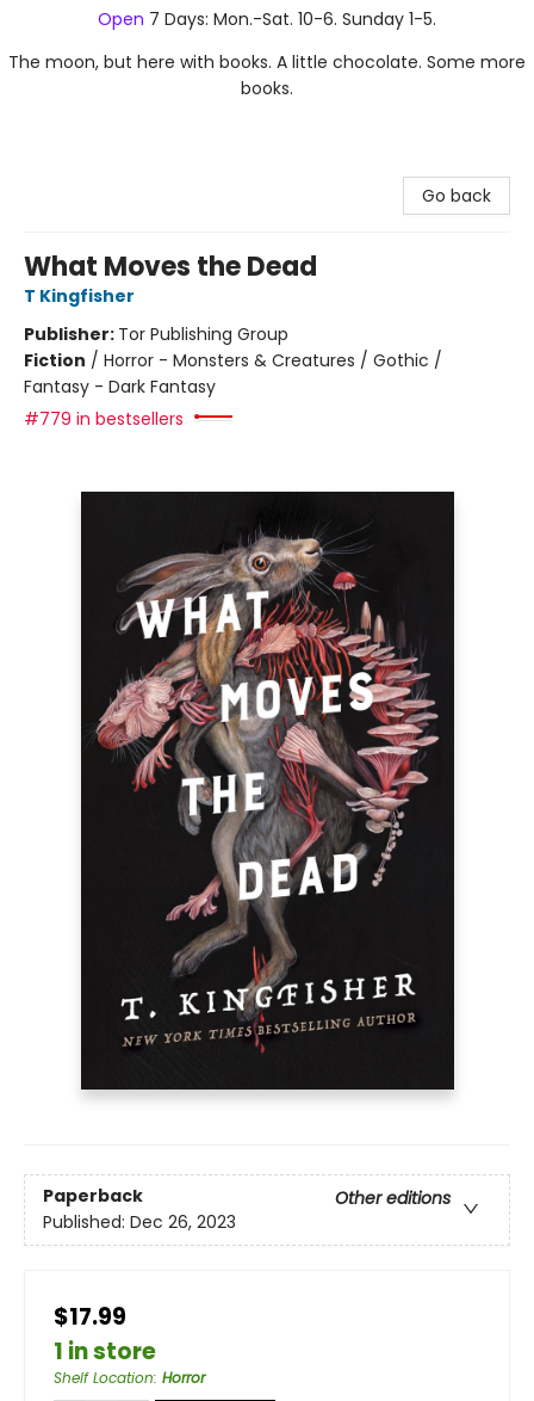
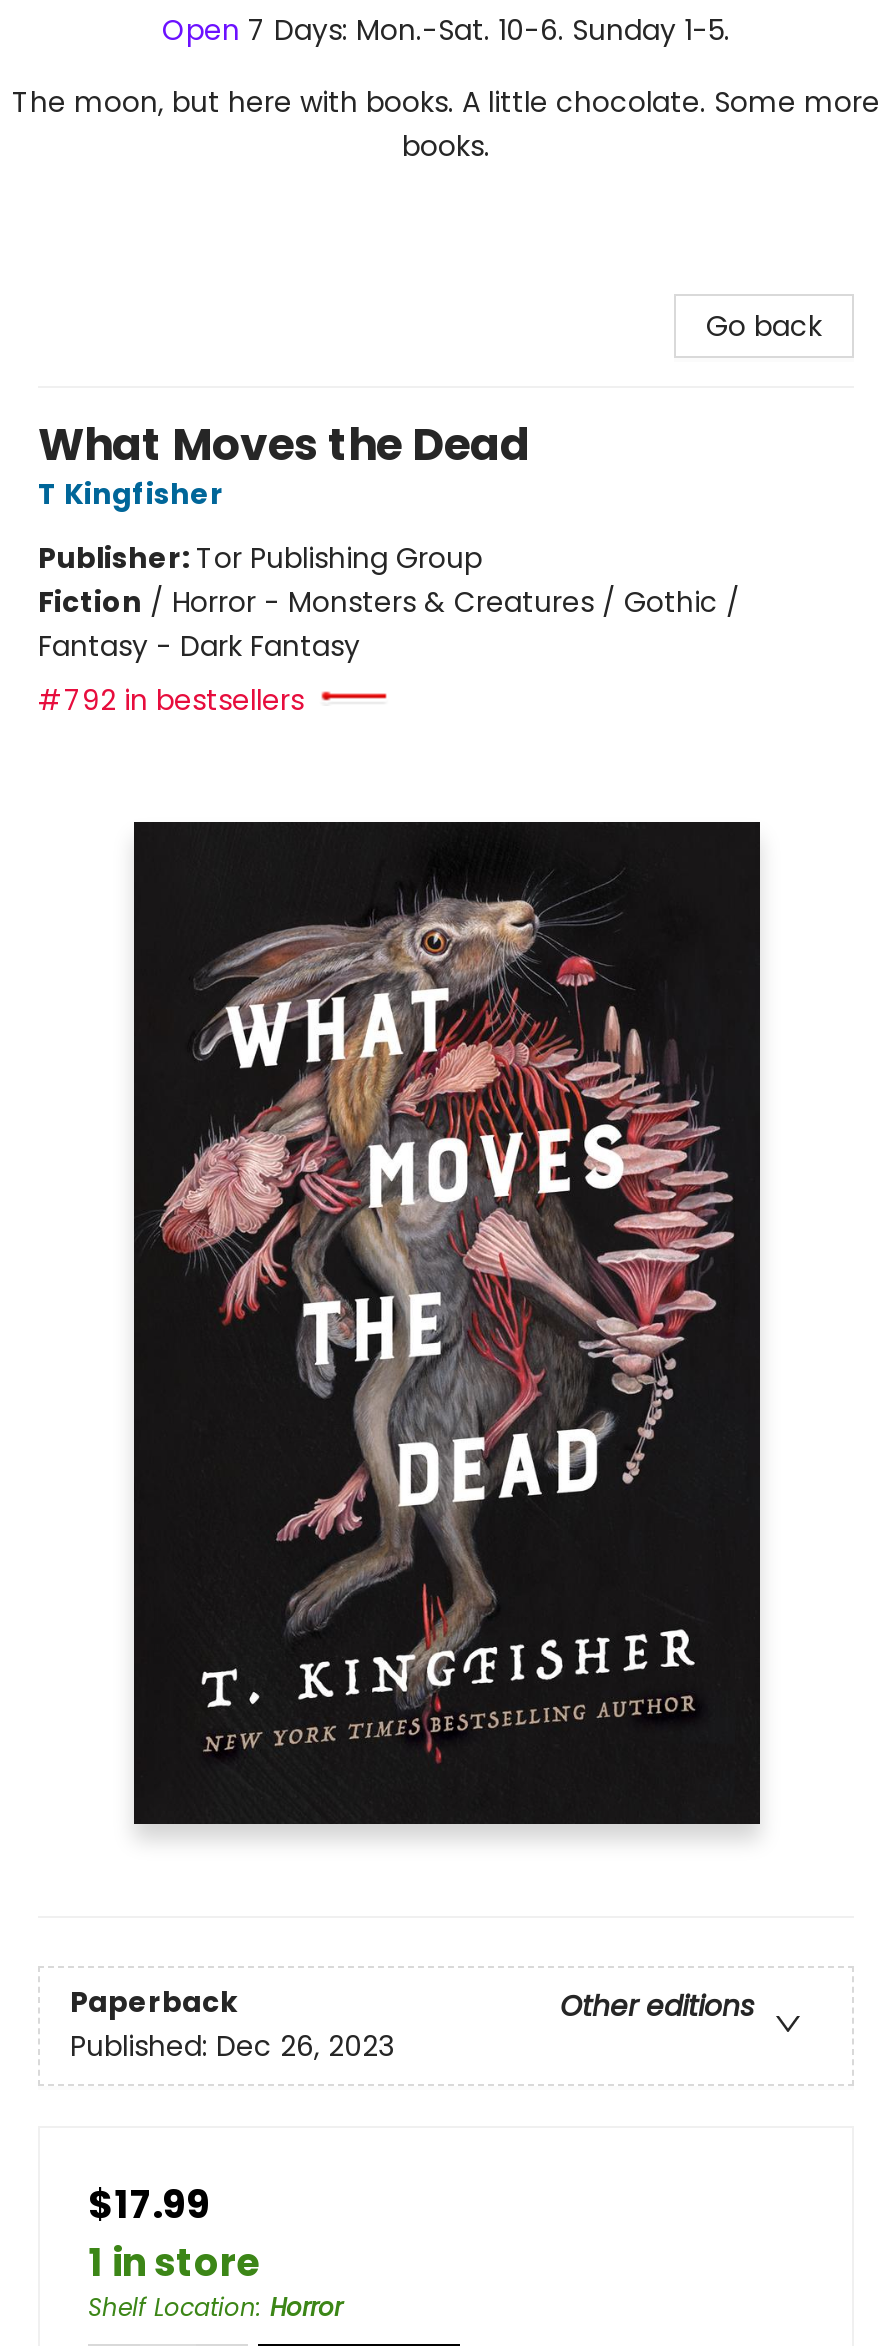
[24,407,184,431] #779 in bestsellers -> [38,680,304,720] #792 in bestsellers

